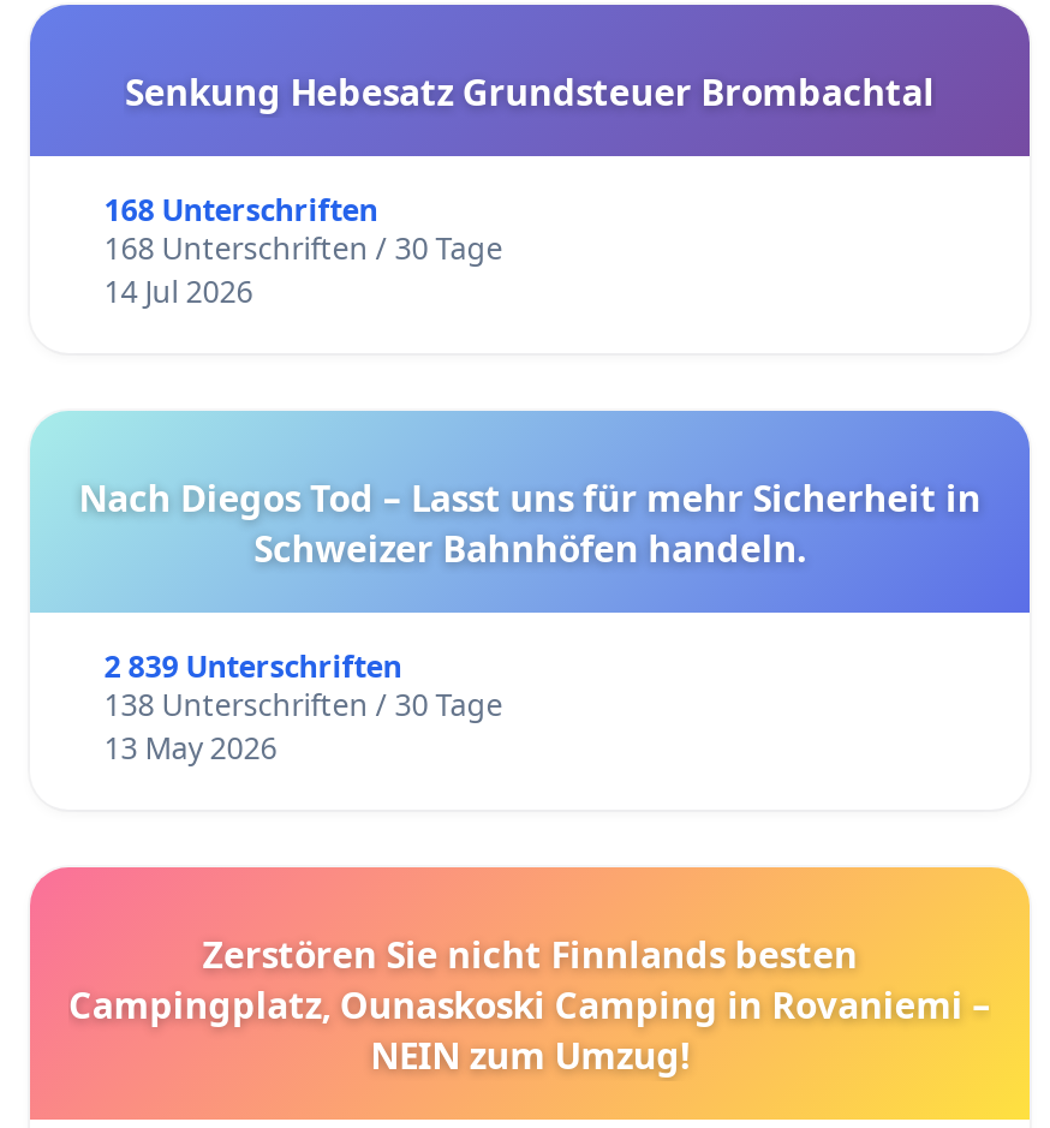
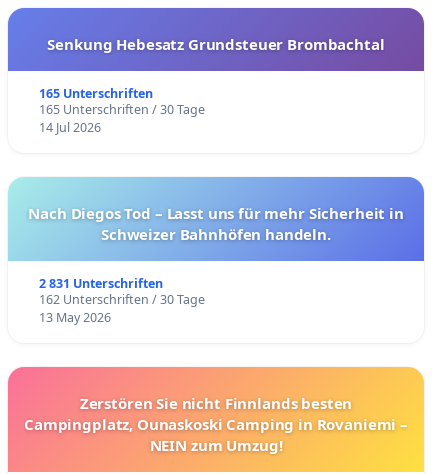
[104,191,378,232] 168 Unterschriften -> [39,85,153,102] 165 Unterschriften
[104,229,503,270] 168 Unterschriften / 30 Tage -> [39,101,205,118] 165 Unterschriften / 30 Tage
[104,647,402,688] 2 839 Unterschriften -> [39,275,163,292] 2 831 Unterschriften
[104,686,503,727] 138 Unterschriften / 30 Tage -> [39,291,205,308] 162 Unterschriften / 30 Tage

